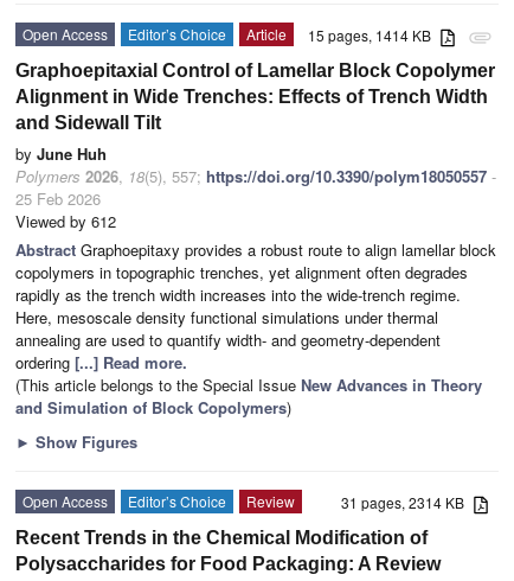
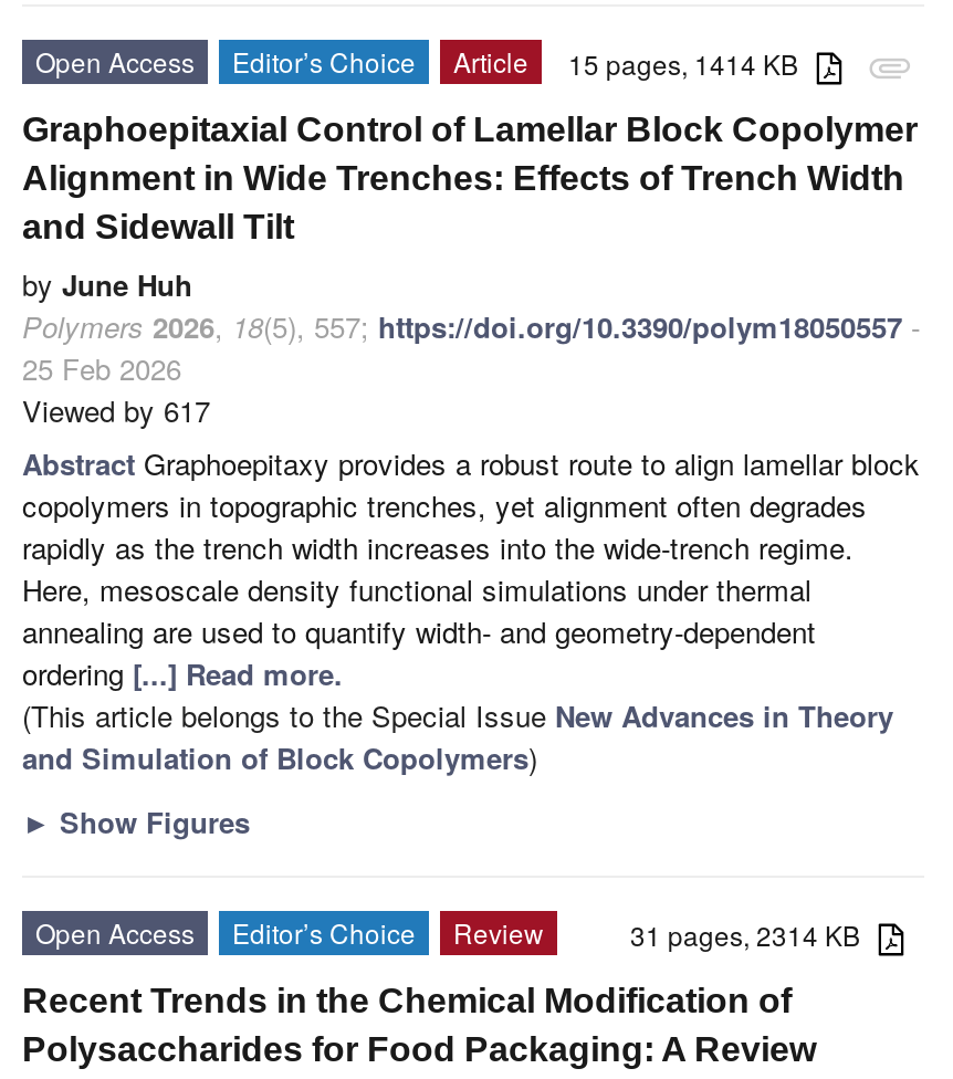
[15,210,116,233] Viewed by 612 -> [22,390,210,432] Viewed by 617

